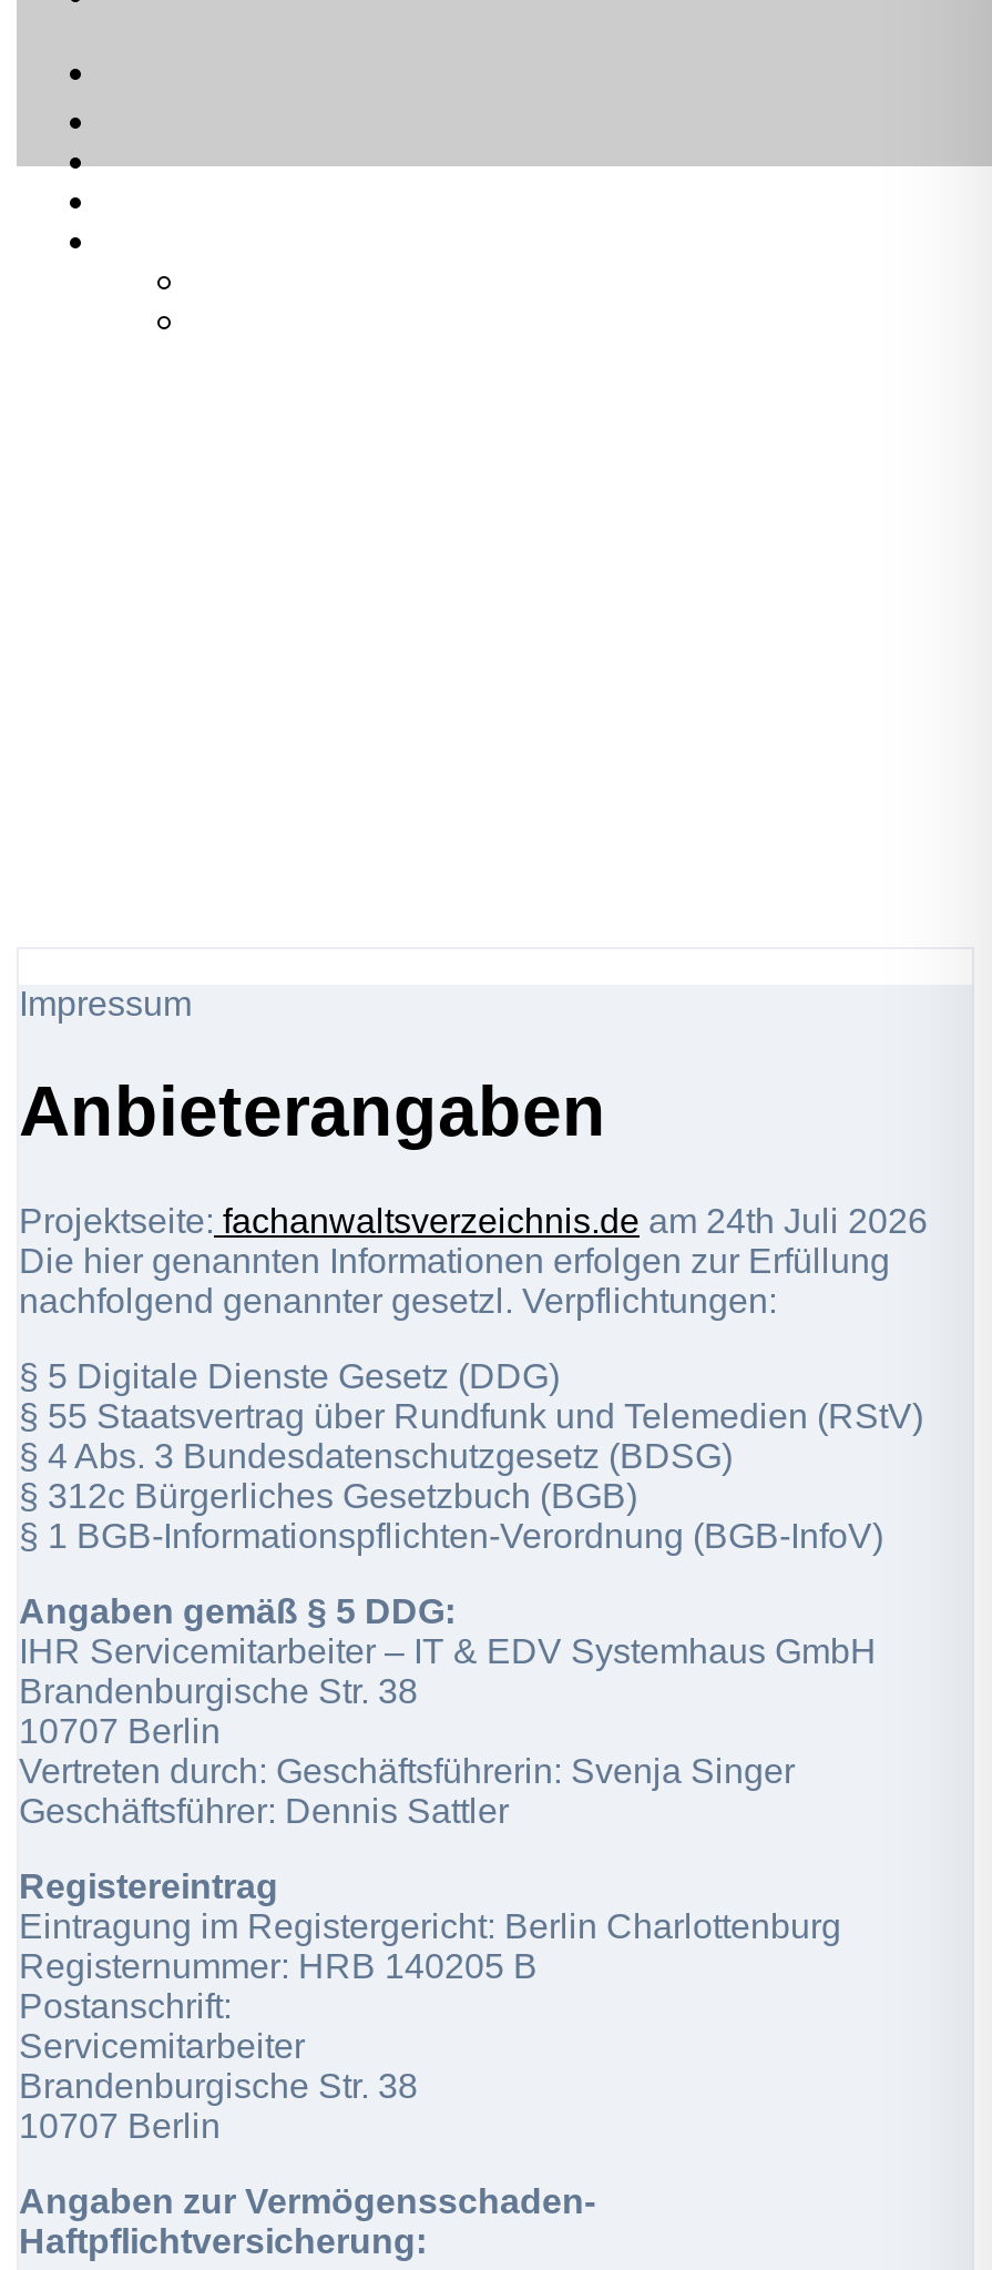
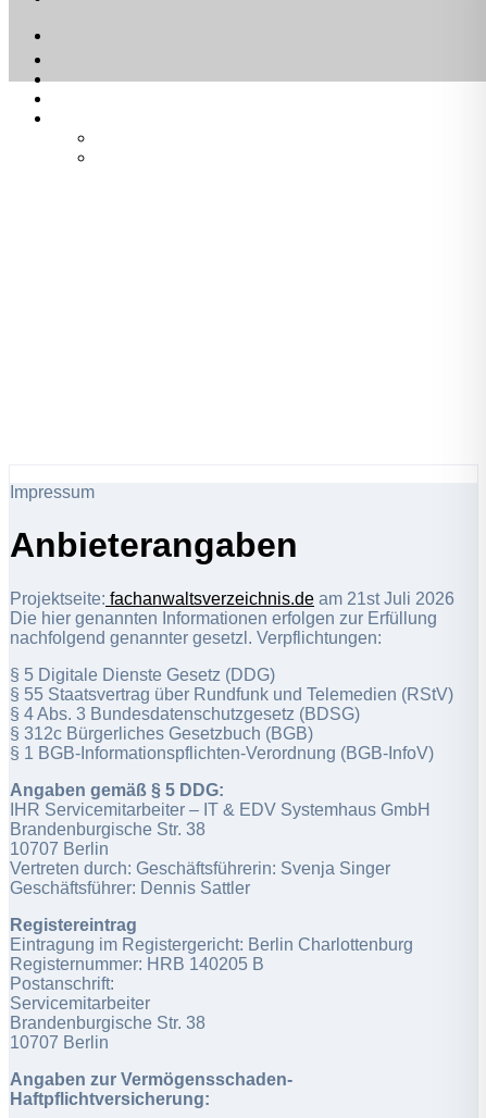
[19,1202,928,1240] Projektseite: fachanwaltsverzeichnis.de am 24th Juli 2026 -> [10,589,454,608] Projektseite: fachanwaltsverzeichnis.de am 21st Juli 2026

